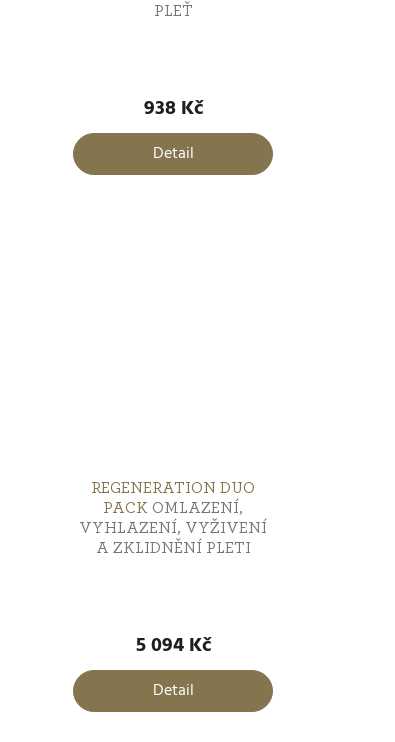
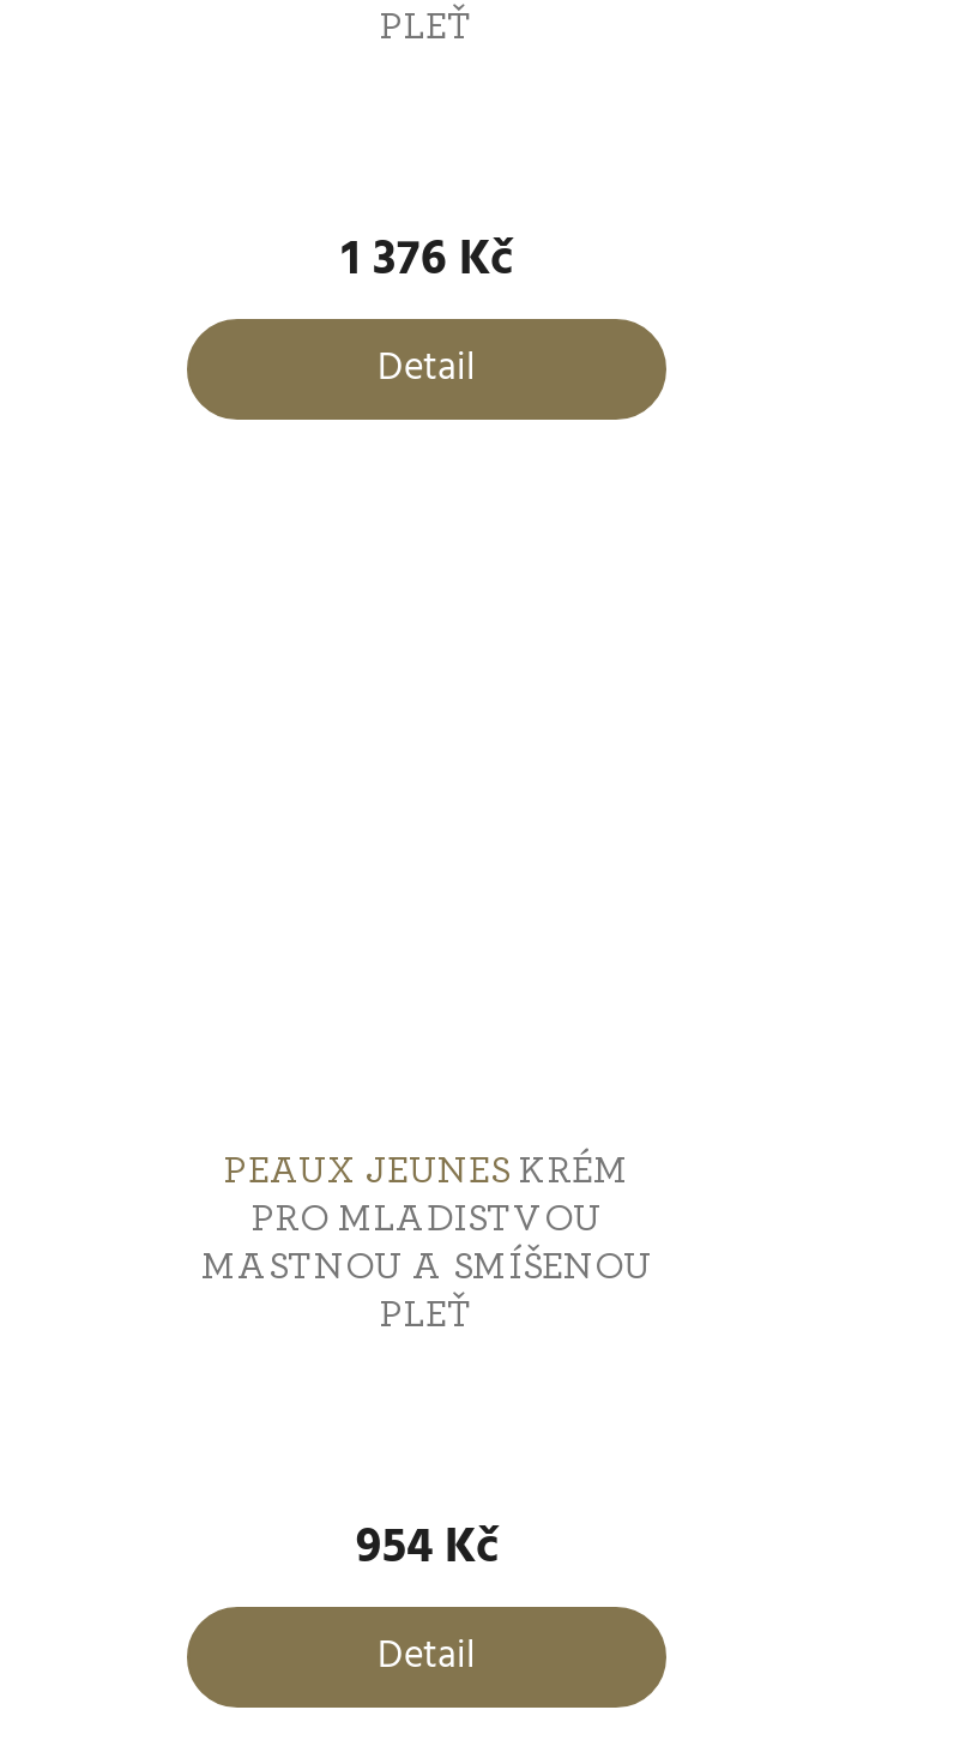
[143,93,202,125] 938 Kč -> [342,223,512,300] 1 376 Kč
[79,480,267,556] REGENERATION DUO | PACK OMLAZENÍ, | VYHLAZENÍ, VYŽIVENÍ | A ZKLIDNĚNÍ PLETI -> [201,1151,652,1333] PEAUX JEUNES KRÉM | PRO MLADISTVOU | MASTNOU A SMÍŠENOU | PLEŤ
[135,630,210,662] 5 094 Kč -> [356,1511,497,1588] 954 Kč

